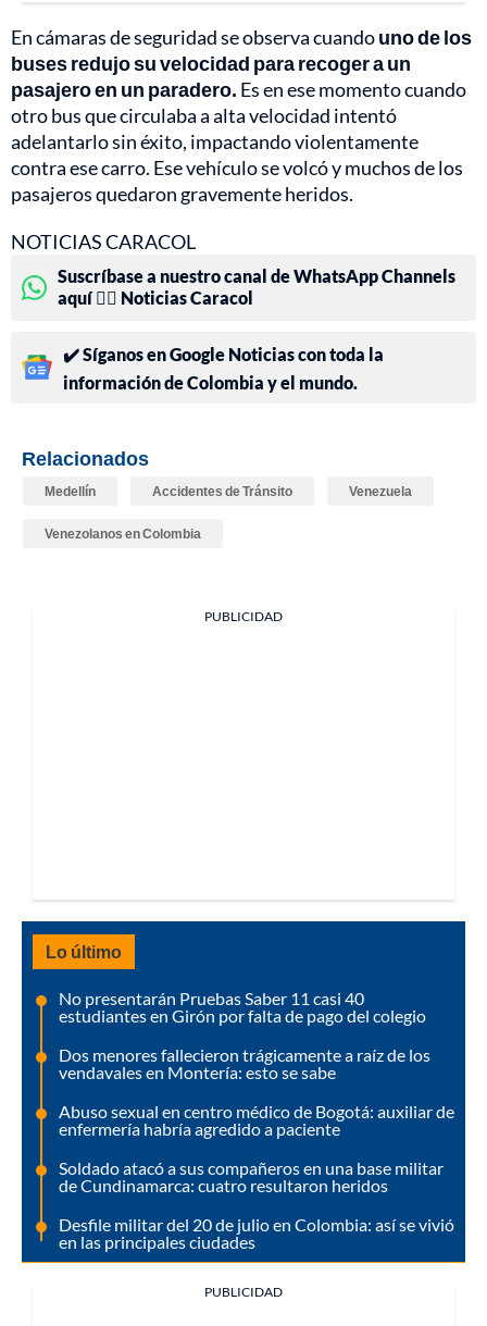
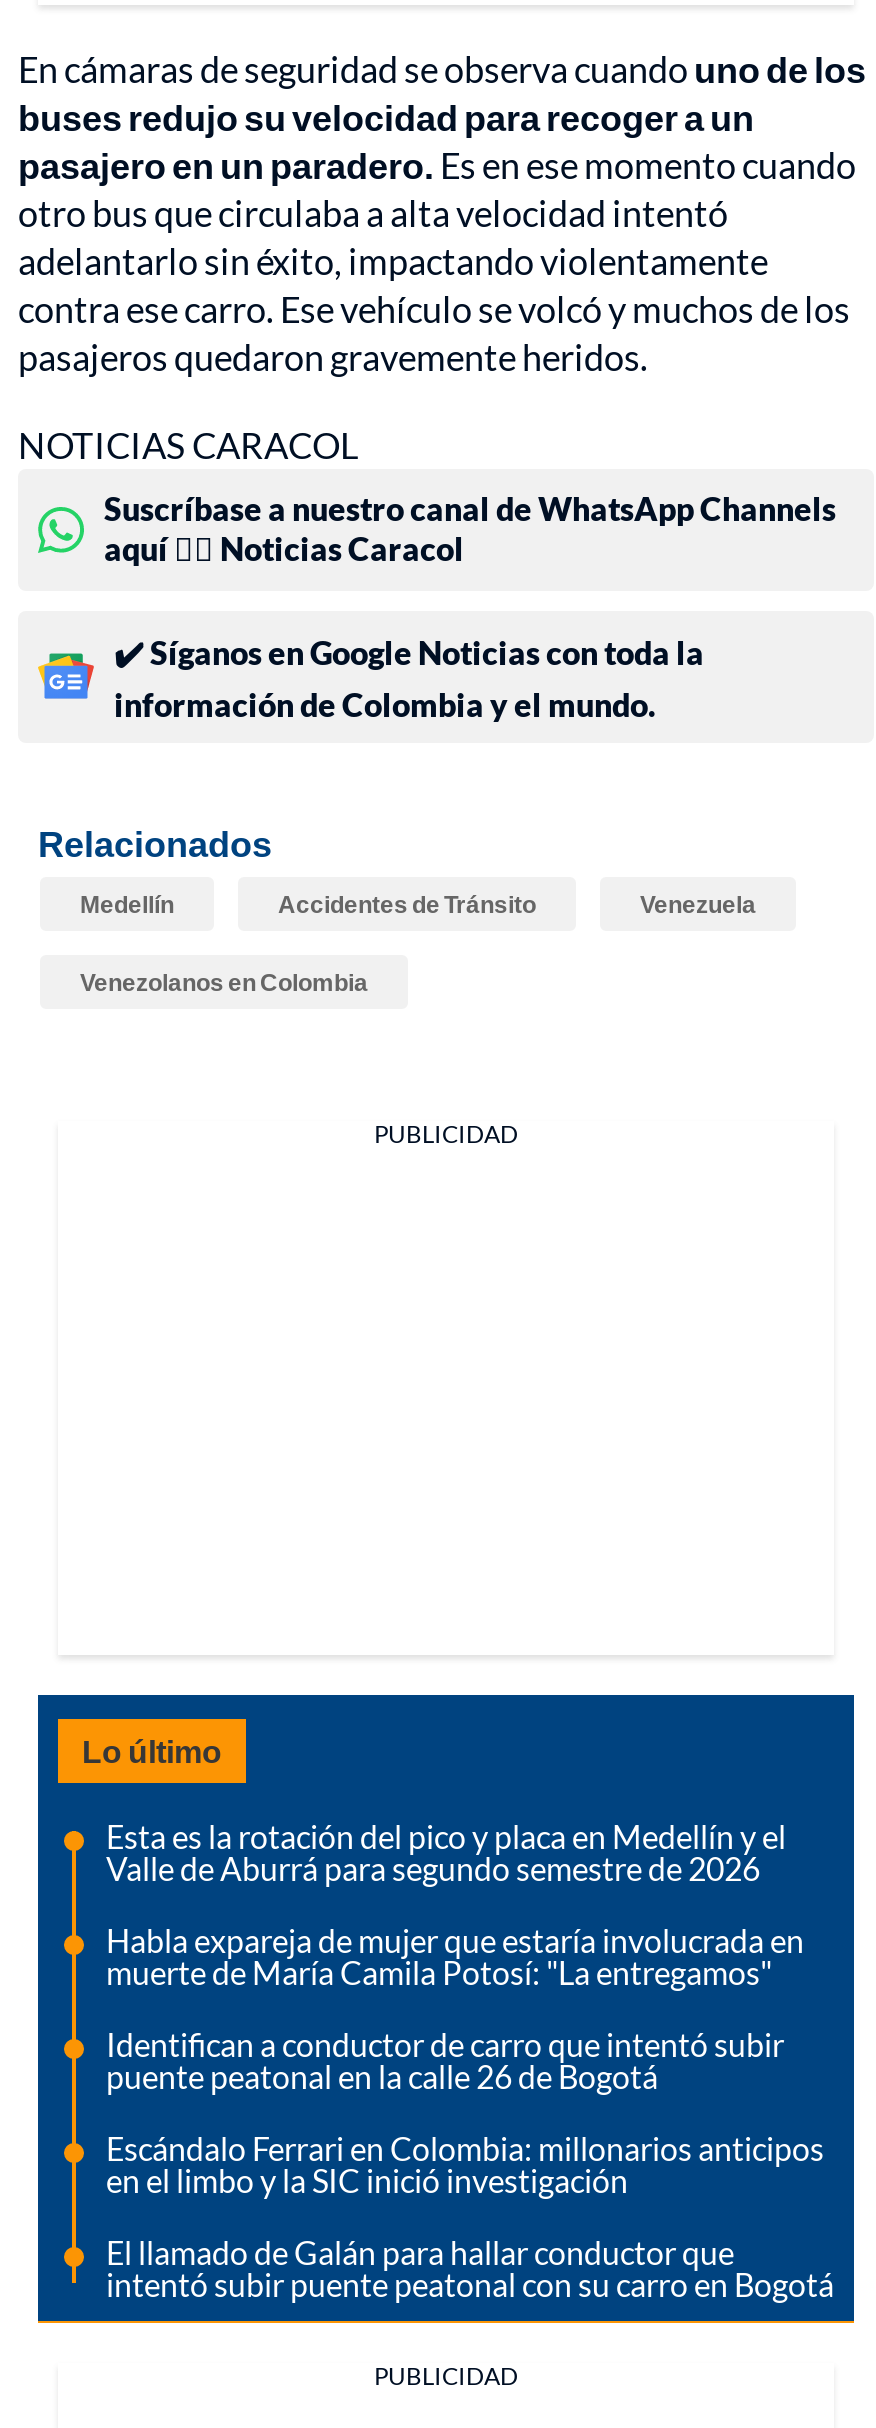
[59,988,426,1026] No presentarán Pruebas Saber 11 casi 40 | estudiantes en Girón por falta de pago del colegio -> [106,1817,786,1887] Esta es la rotación del pico y placa en Medellín y el | Valle de Aburrá para segundo semestre de 2026
[59,1044,430,1082] Dos menores fallecieron trágicamente a raíz de los | vendavales en Montería: esto se sabe -> [106,1921,804,1991] Habla expareja de mujer que estaría involucrada en | muerte de María Camila Potosí: "La entregamos"
[59,1101,454,1139] Abuso sexual en centro médico de Bogotá: auxiliar de | enfermería habría agredido a paciente -> [106,2025,784,2095] Identifican a conductor de carro que intentó subir | puente peatonal en la calle 26 de Bogotá
[59,1157,444,1195] Soldado atacó a sus compañeros en una base militar | de Cundinamarca: cuatro resultaron heridos -> [106,2129,824,2199] Escándalo Ferrari en Colombia: millonarios anticipos | en el limbo y la SIC inició investigación
[59,1214,454,1252] Desfile militar del 20 de julio en Colombia: así se vivió | en las principales ciudades -> [106,2233,834,2303] El llamado de Galán para hallar conductor que | intentó subir puente peatonal con su carro en Bogotá

